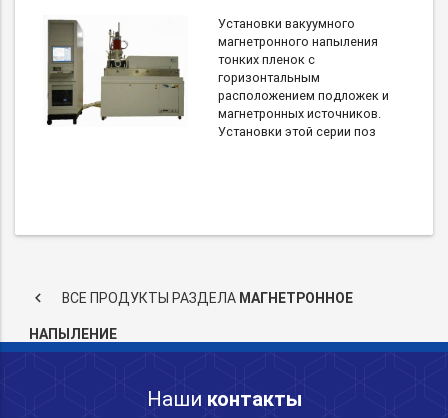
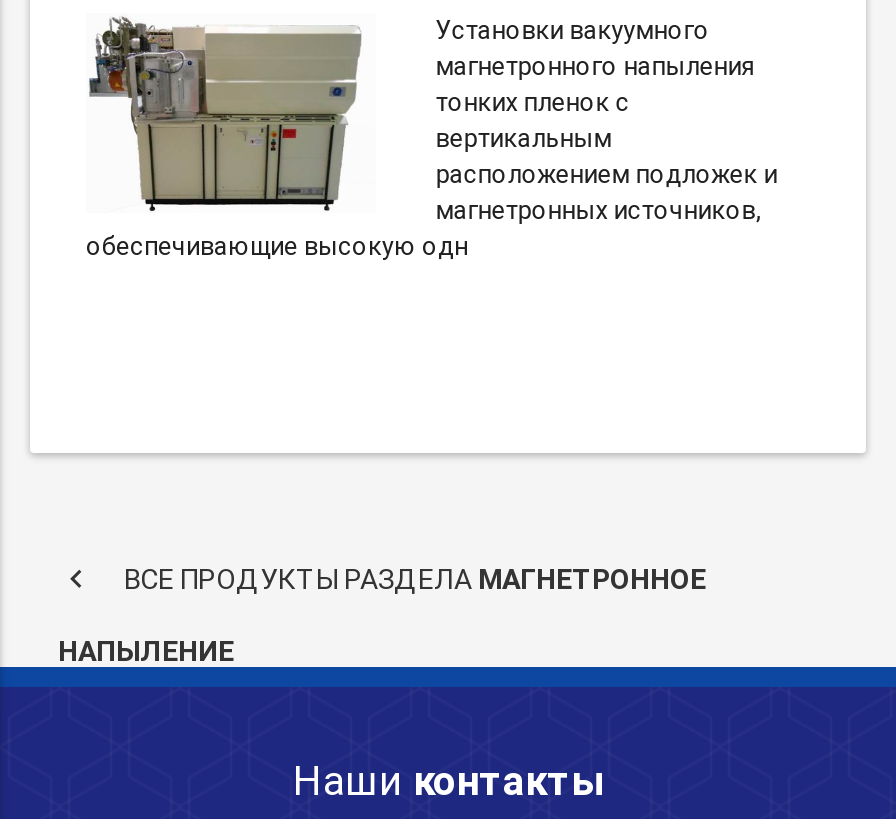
[45,18,381,140] [image] | магнетронных источников. | Установки этой серии поз -> [86,17,762,262] [image] | магнетронных источников, | обеспечивающие высокую одн
[218,69,320,86] горизонтальным -> [436,120,612,154] вертикальным

